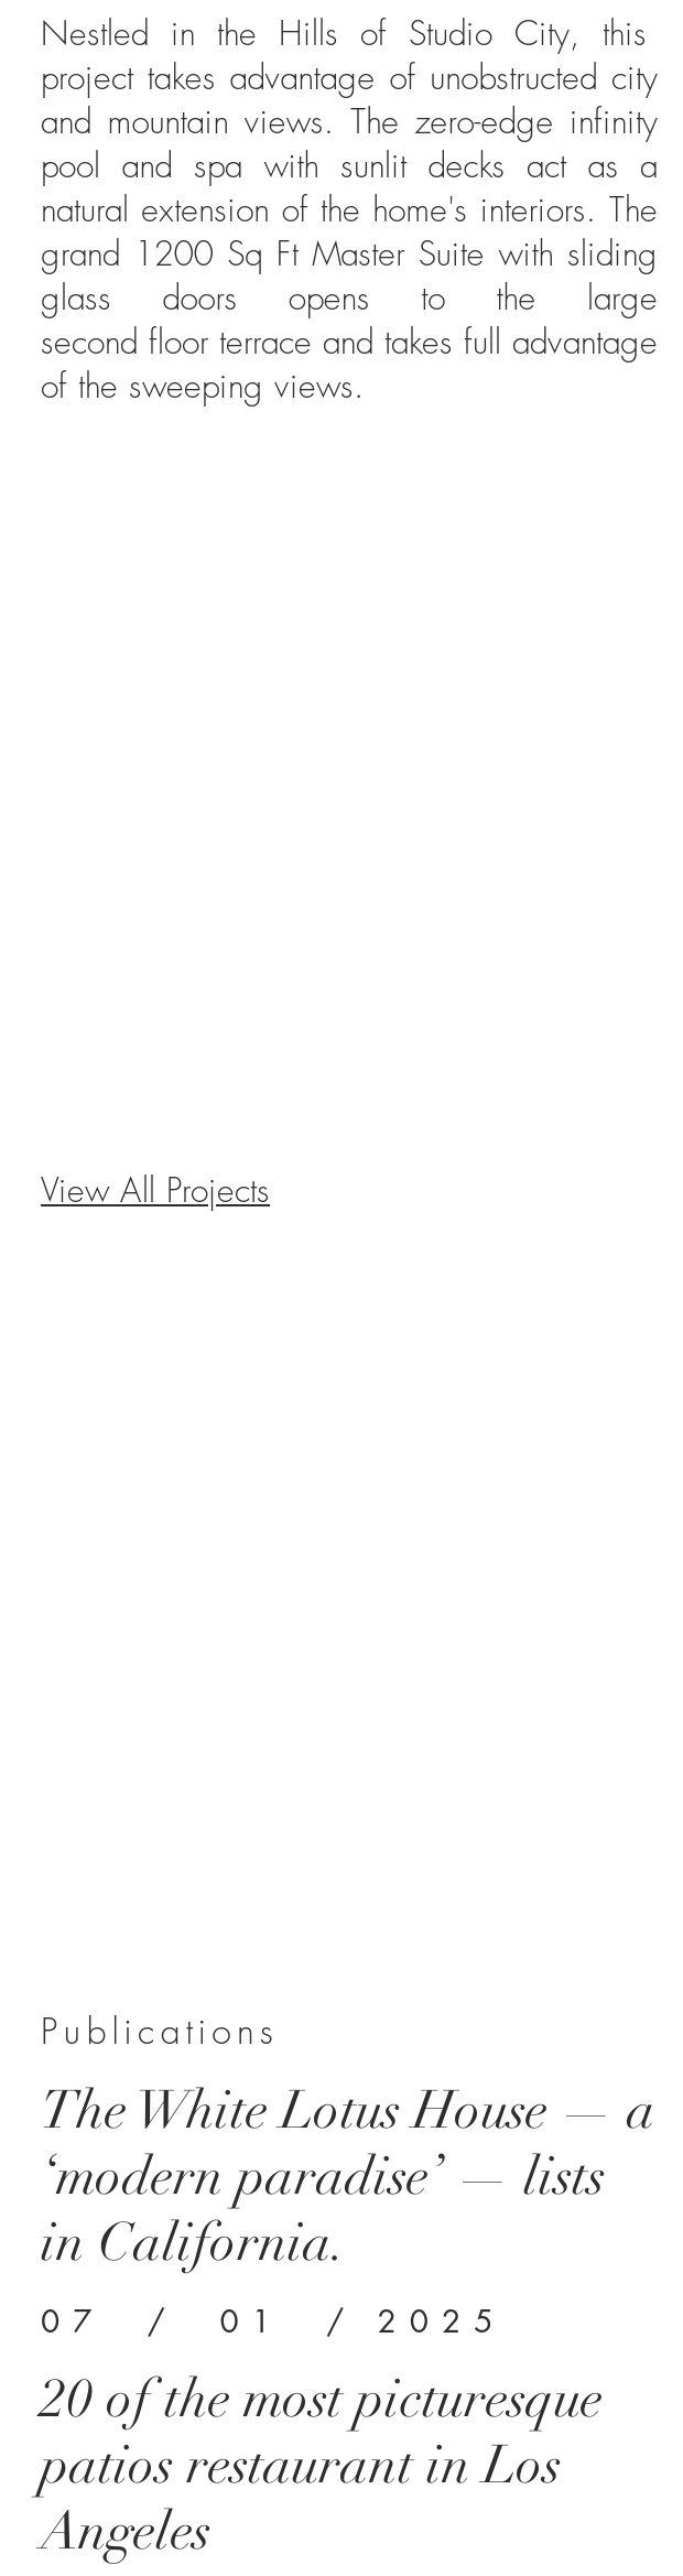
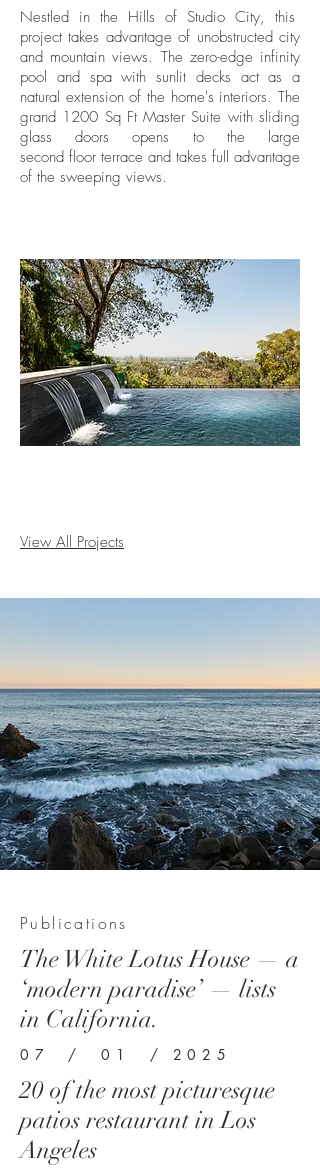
none -> [19,258,301,447] [image]
none -> [3,597,317,871] [image]

